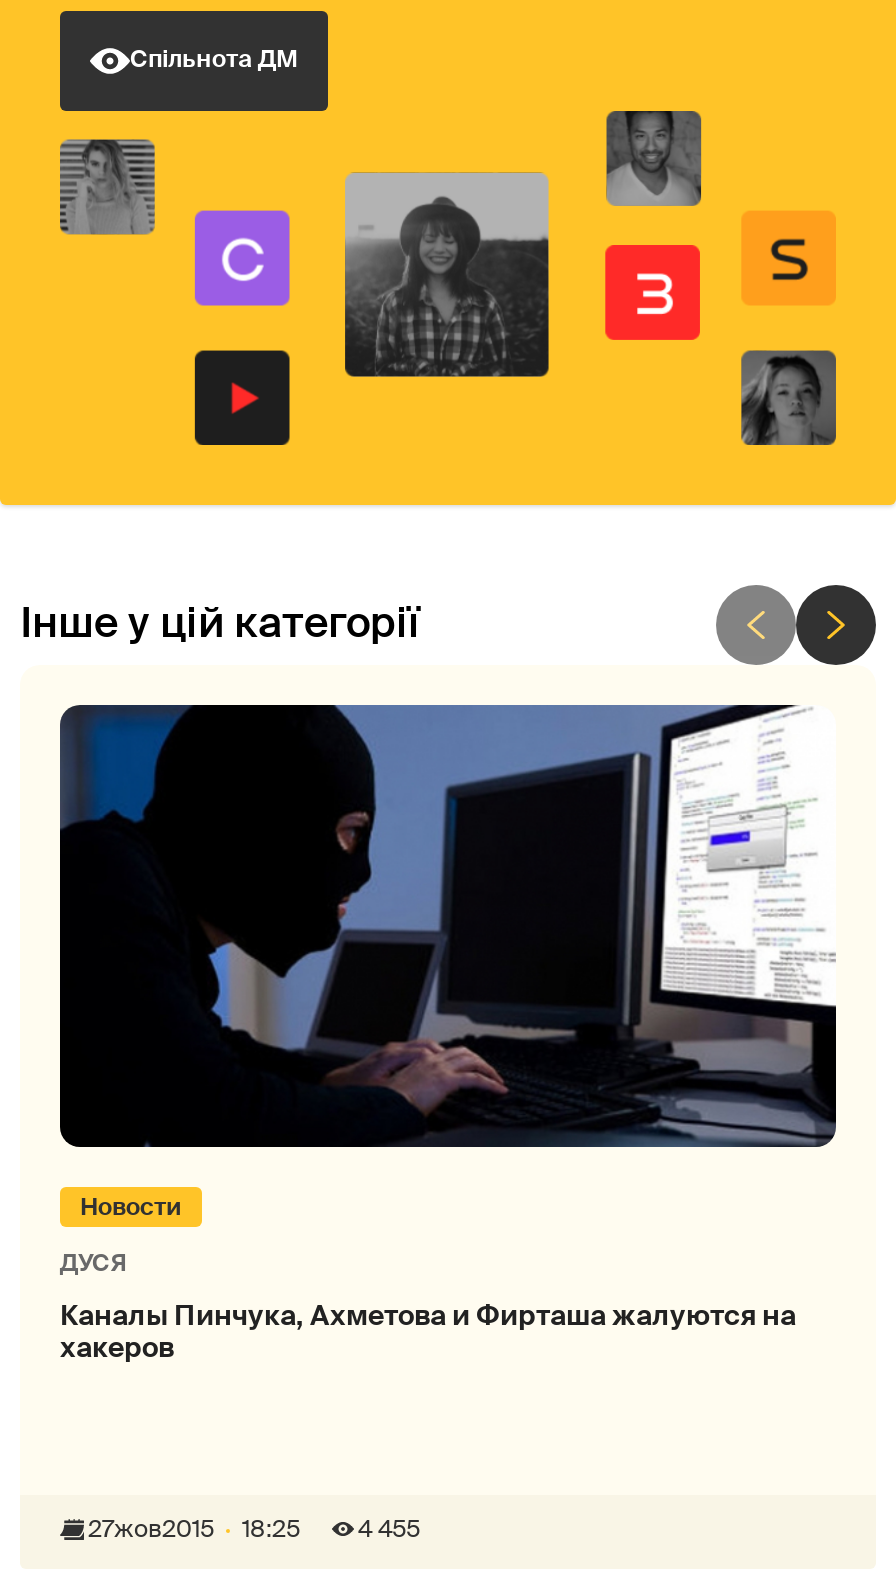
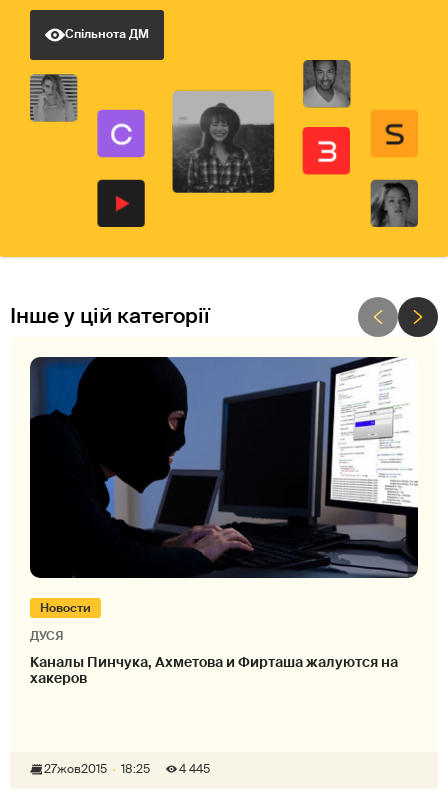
[88,1513,420,1545] 27жов2015 18:25 4 455 -> [44,761,210,777] 27жов2015 18:25 4 445

